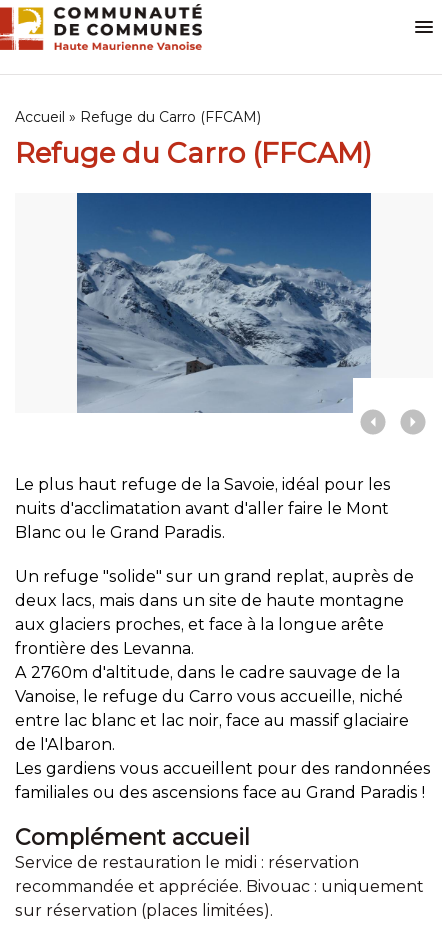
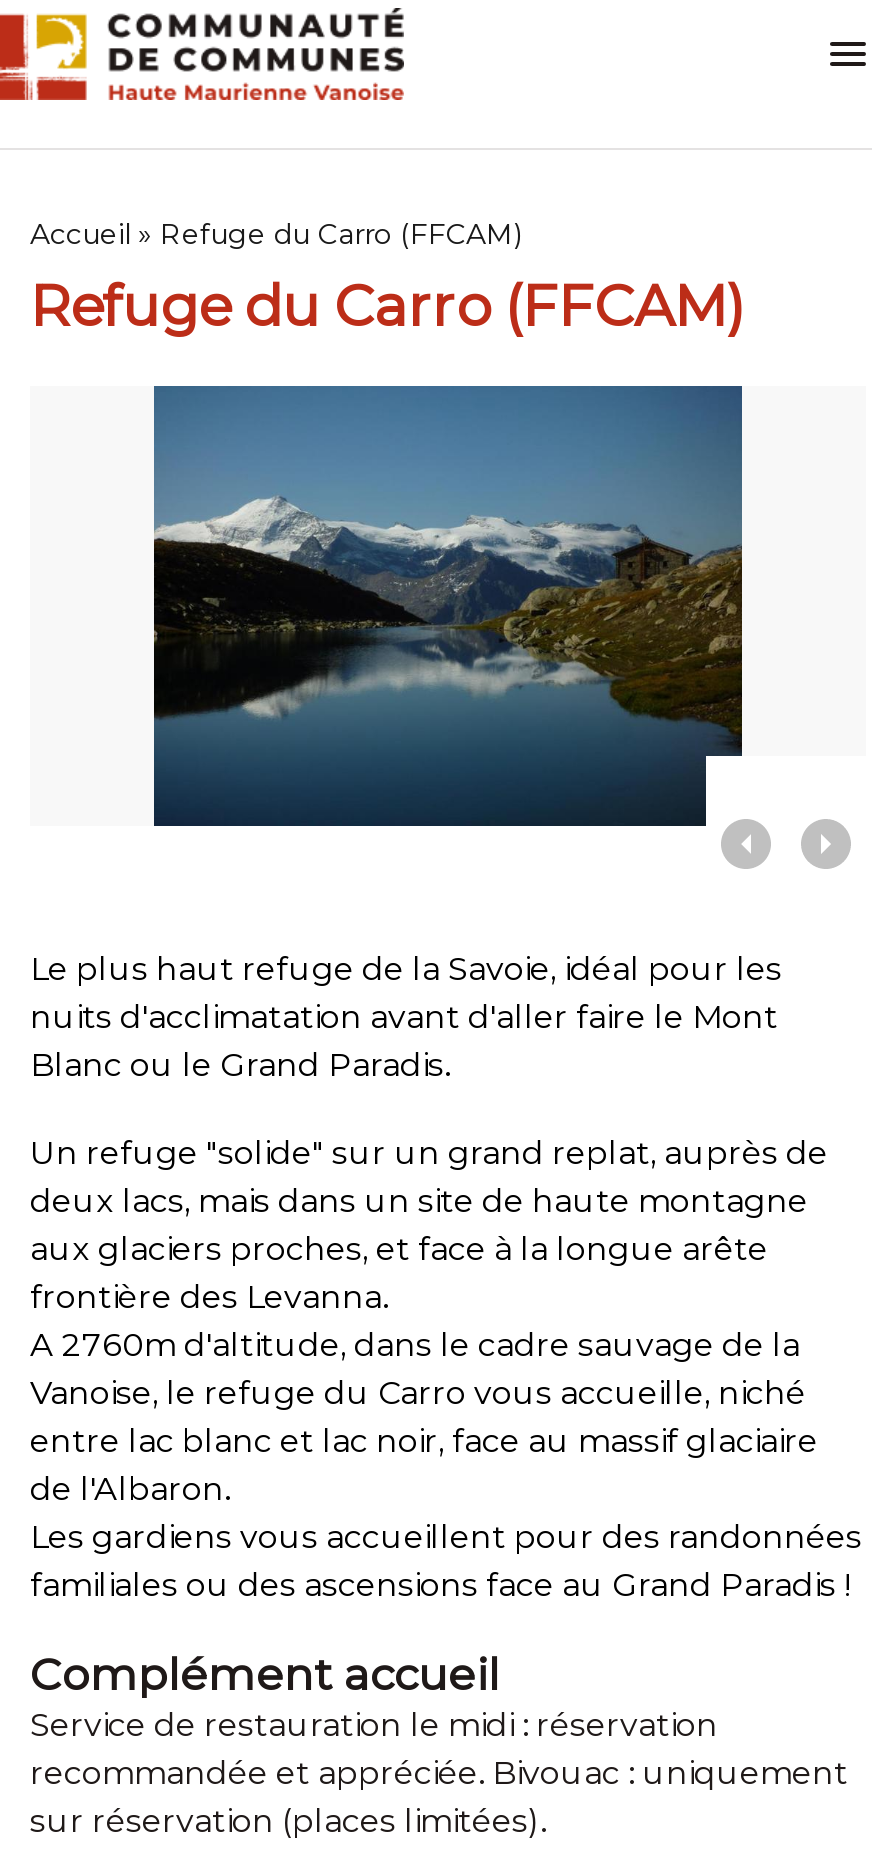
[76,194,372,414] [image] -> [152,390,744,826] [image]

